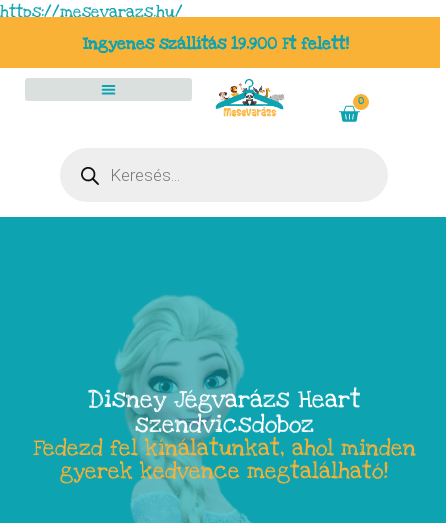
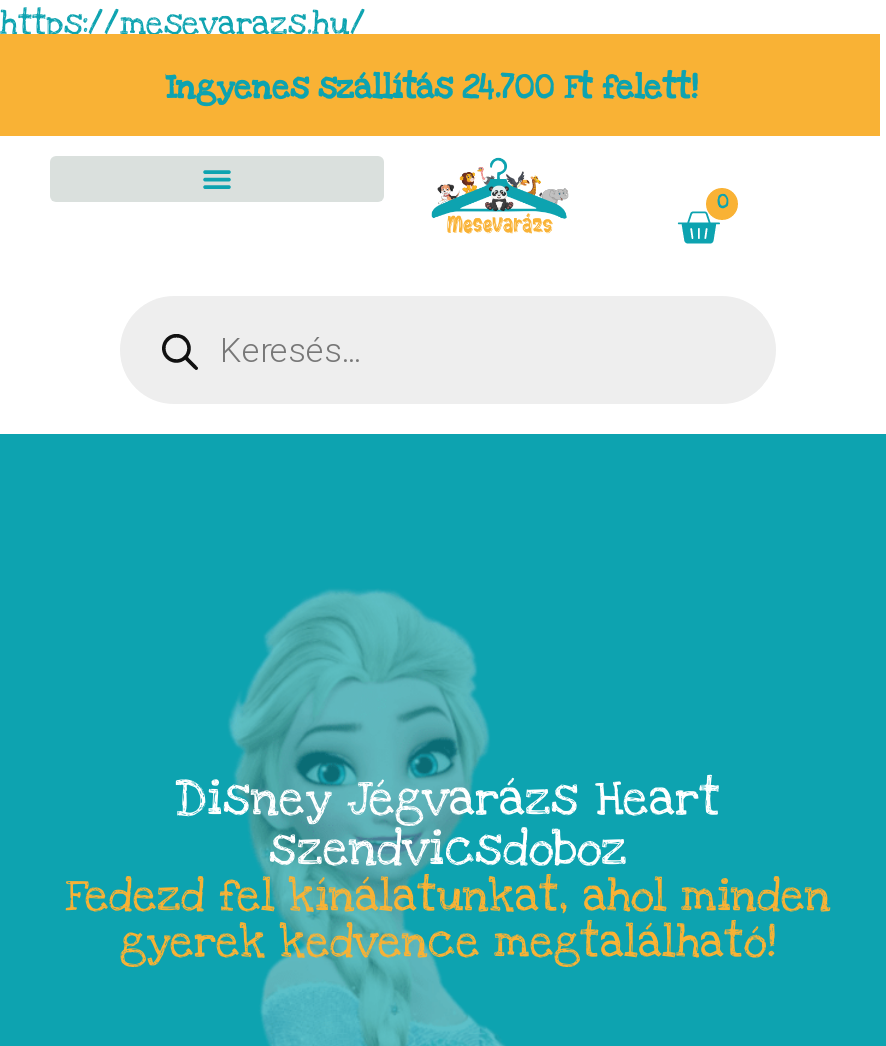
[83,33,349,55] Ingyenes szállítás 19.900 Ft felett! -> [166,66,698,110] Ingyenes szállítás 24.700 Ft felett!

